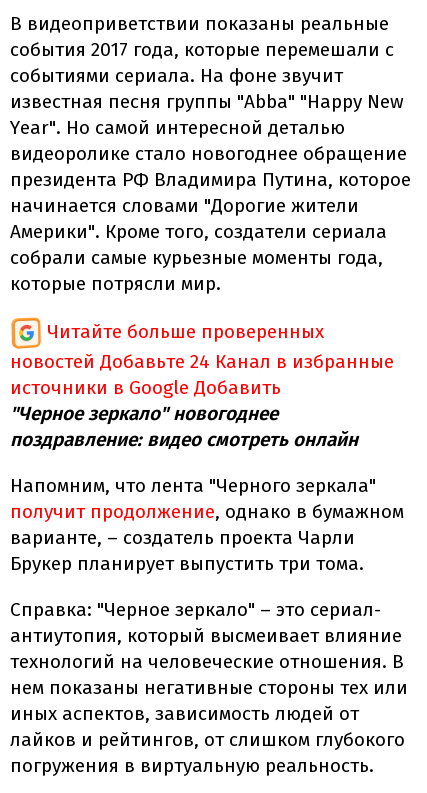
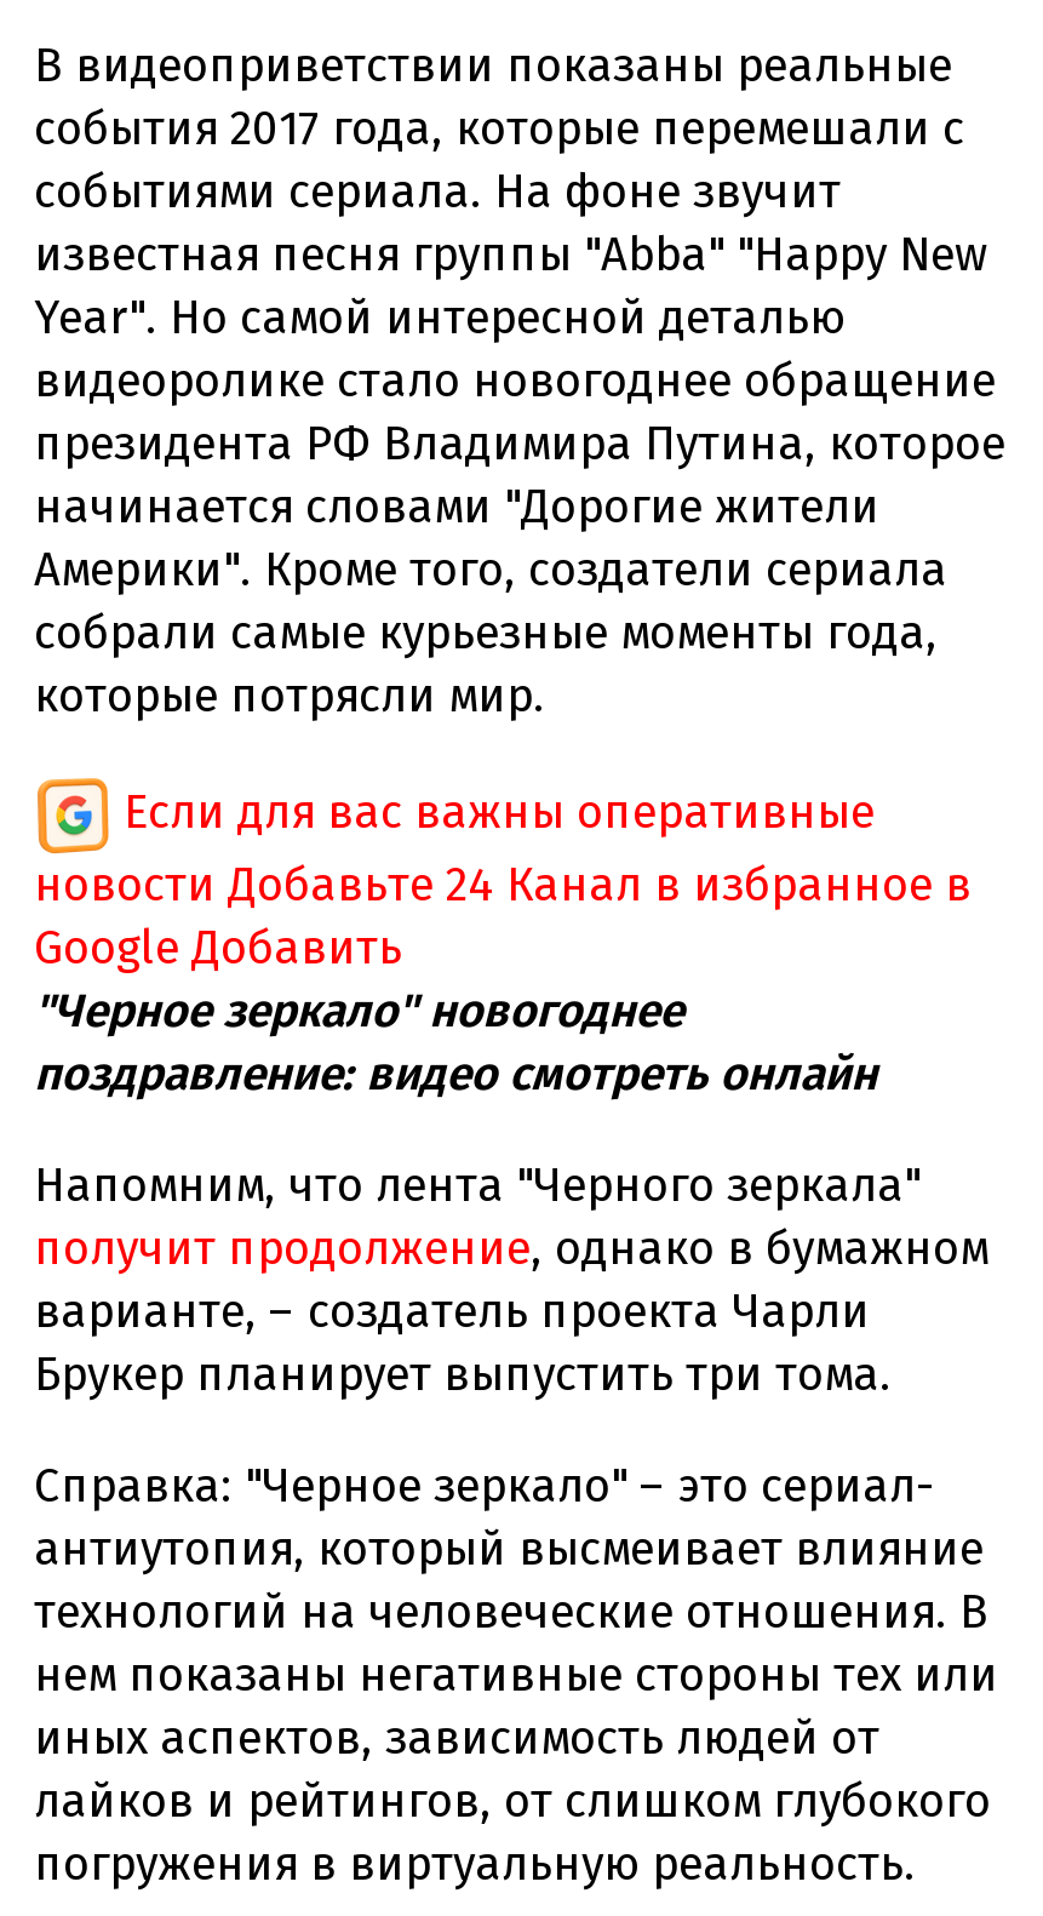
[10,320,394,399] Читайте больше проверенных | новостей Добавьте 24 Канал в избранные | источники в Google Добавить -> [34,783,972,975] Если для вас важны оперативные | новости Добавьте 24 Канал в избранное в | Google Добавить

